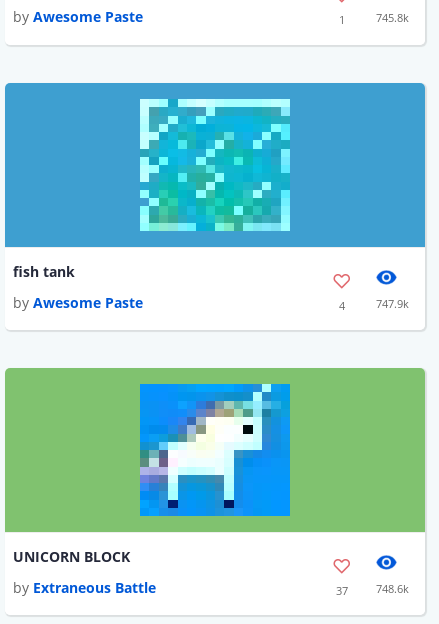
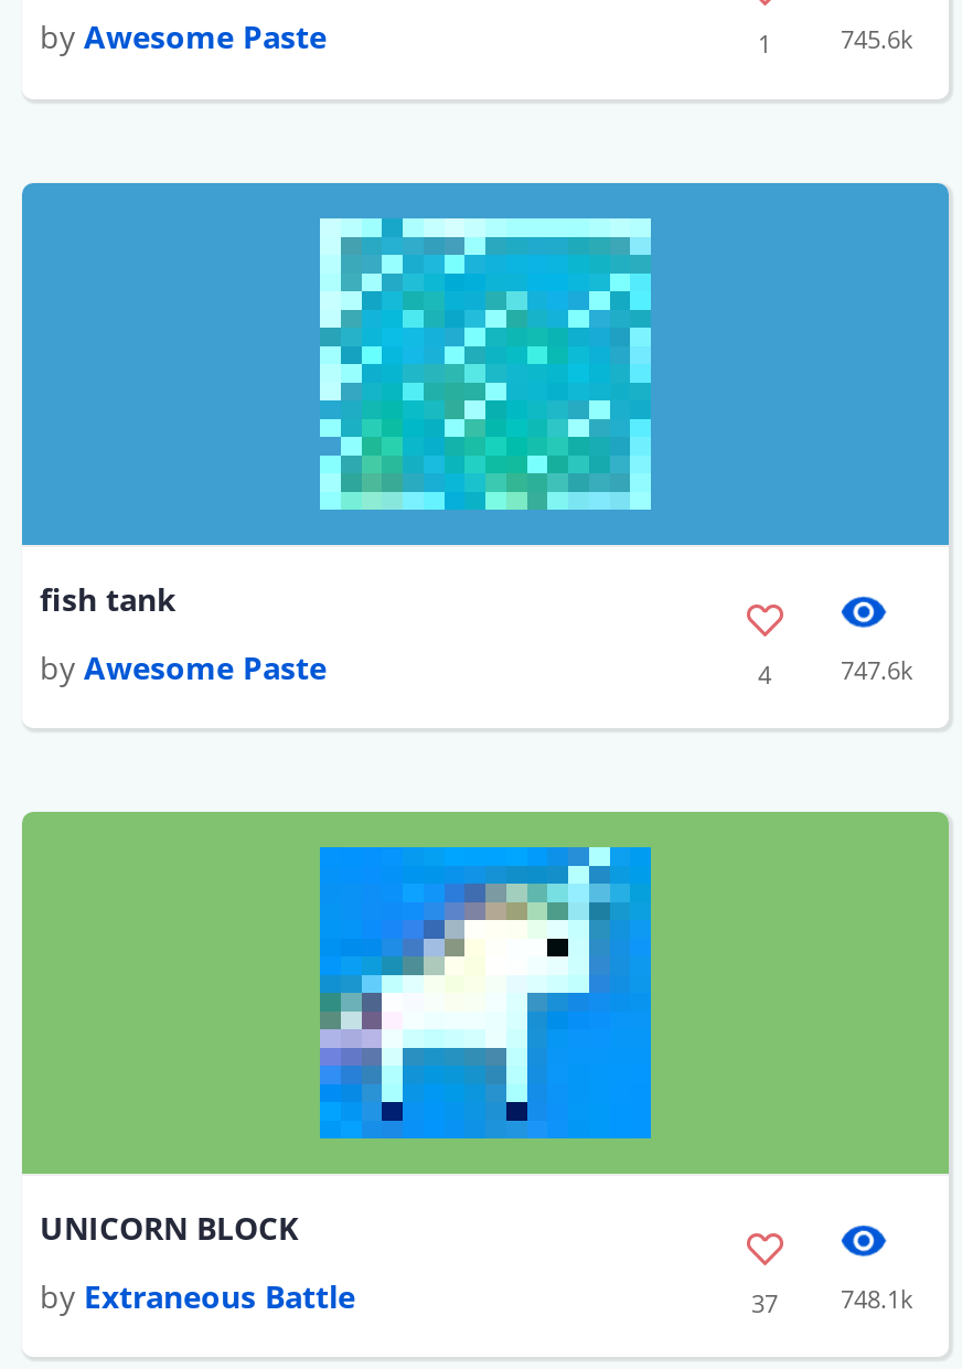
[376,10,409,25] 745.8k -> [841,23,913,56] 745.6k
[376,296,409,311] 747.9k -> [841,653,913,686] 747.6k
[335,581,409,598] 37 748.6k -> [751,1282,913,1320] 37 748.1k

